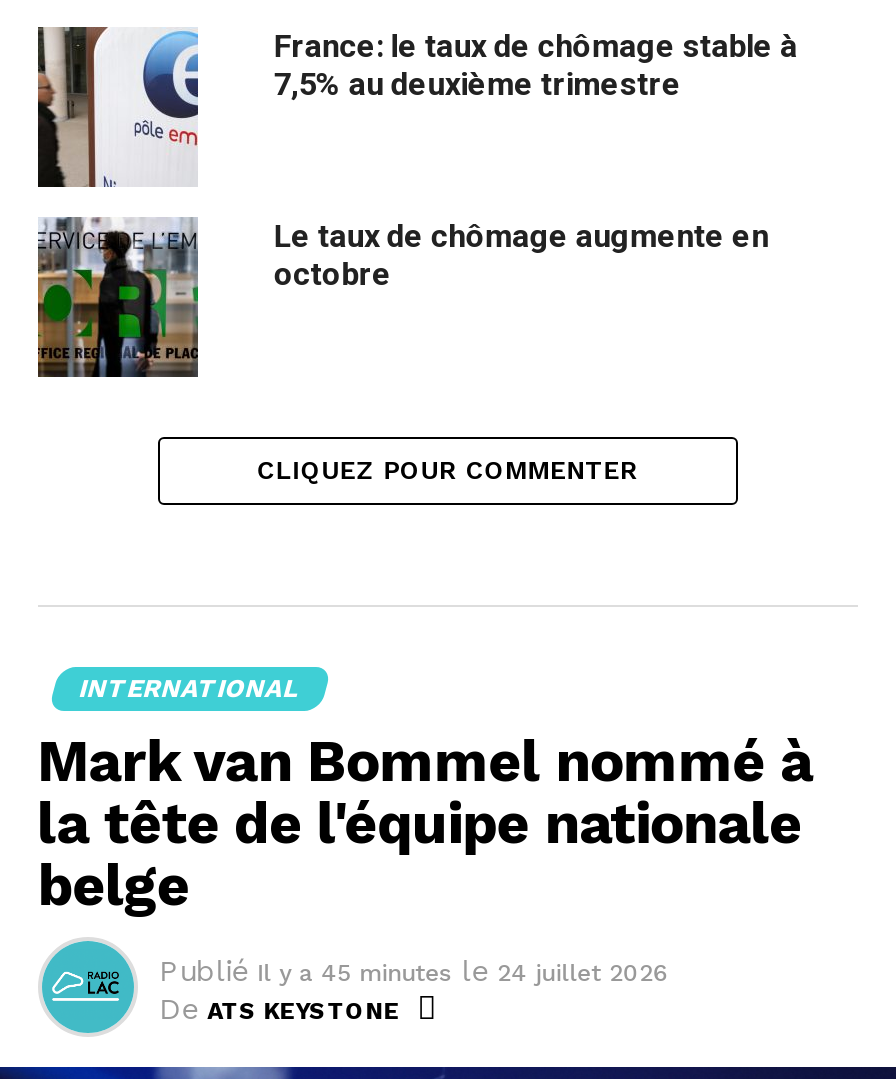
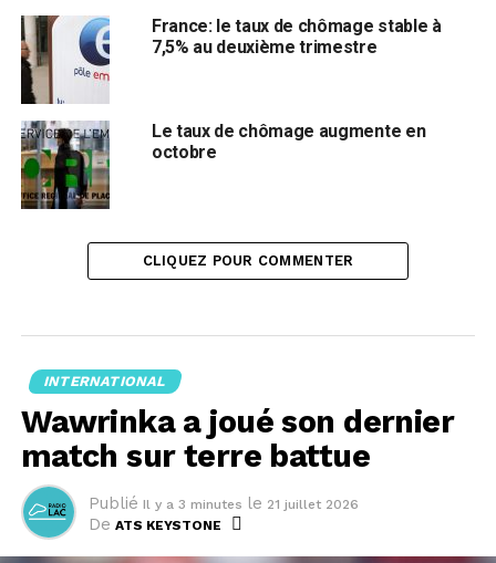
[37,727,813,919] Mark van Bommel nommé à | la tête de l'équipe nationale | belge -> [21,403,454,475] Wawrinka a joué son dernier | match sur terre battue
[159,953,669,989] Publié Il y a 45 minutes le 24 juillet 2026 -> [88,493,358,513] Publié Il y a 3 minutes le 21 juillet 2026

